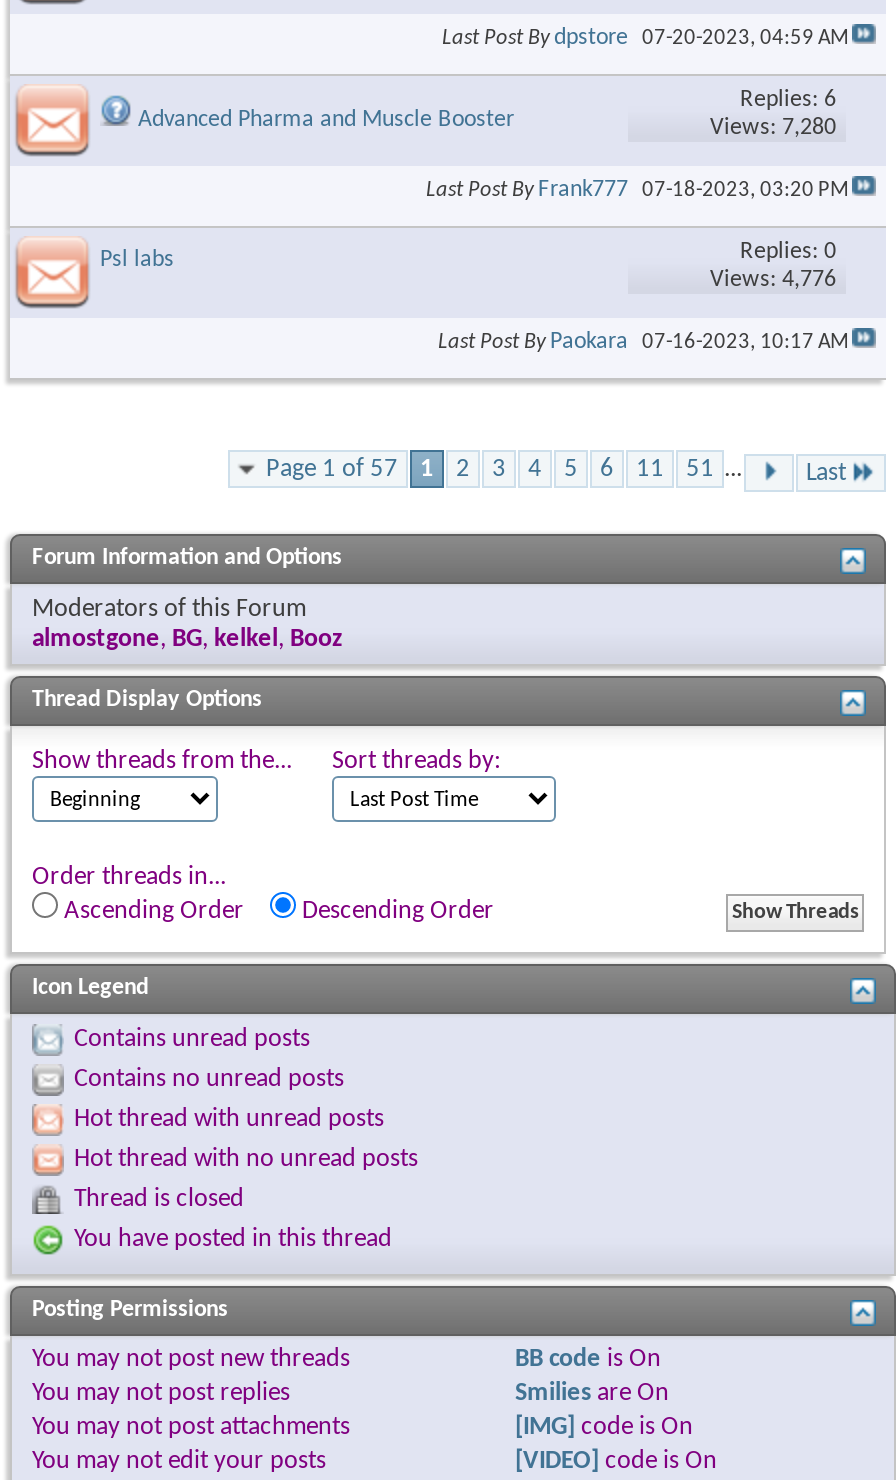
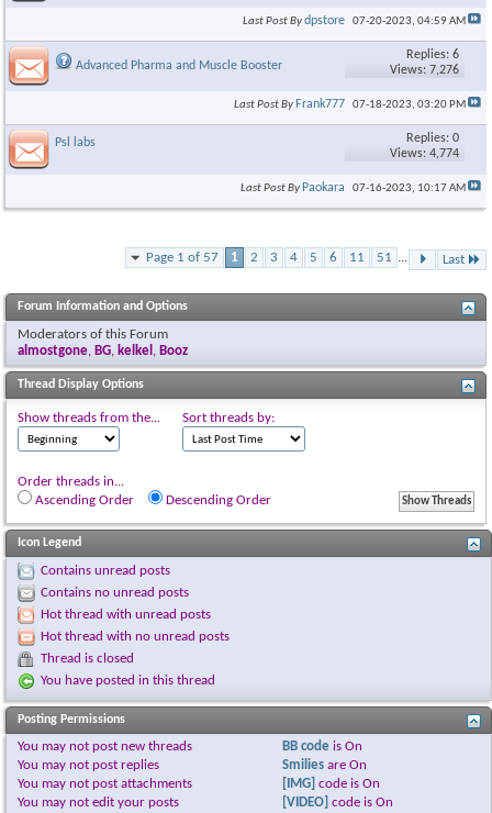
[710,116,836,140] Views: 7,280 -> [390,64,459,77] Views: 7,276
[710,268,836,292] Views: 4,776 -> [390,147,459,160] Views: 4,774

